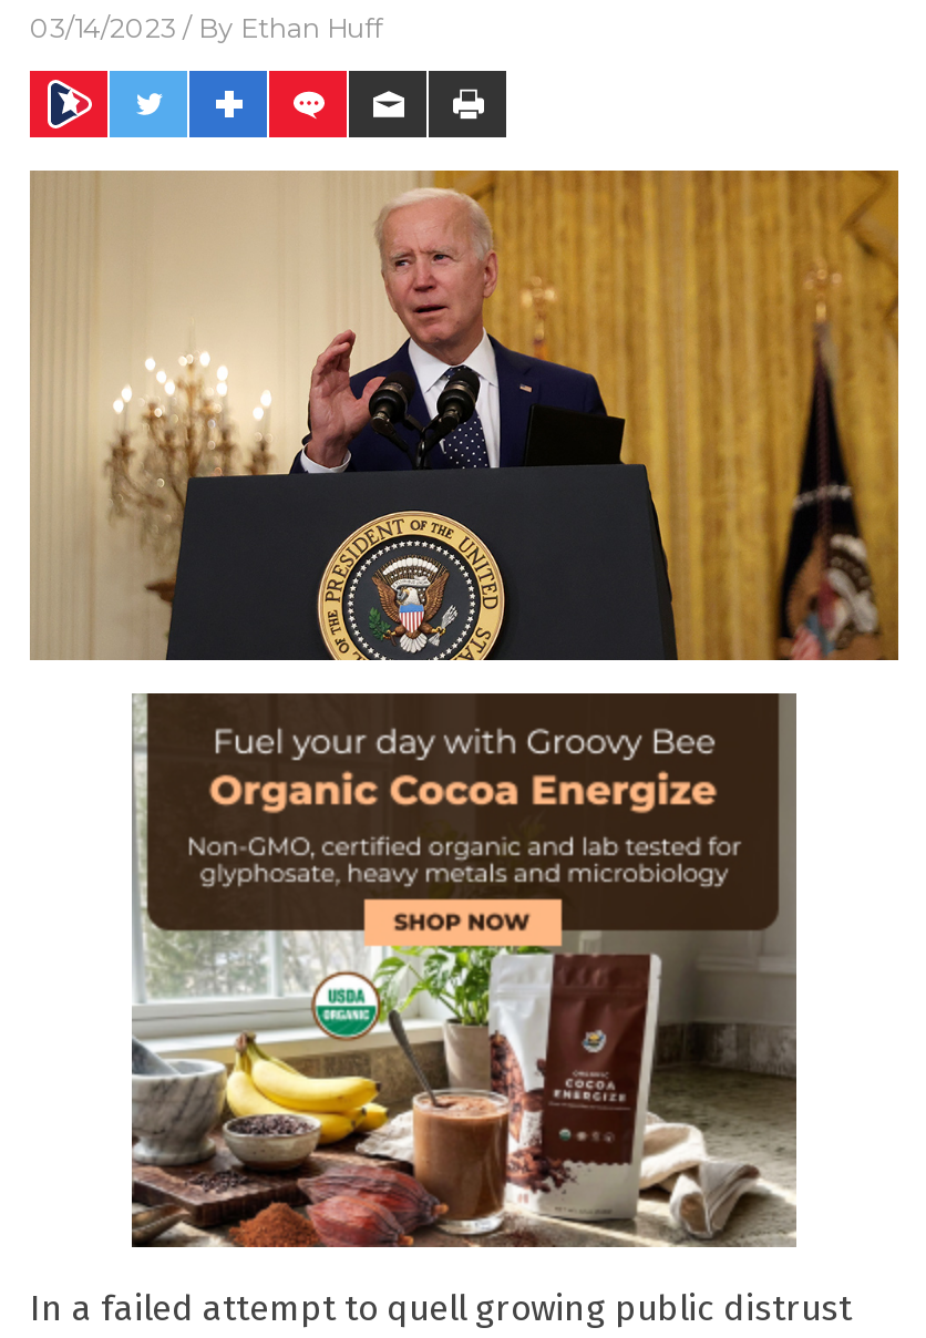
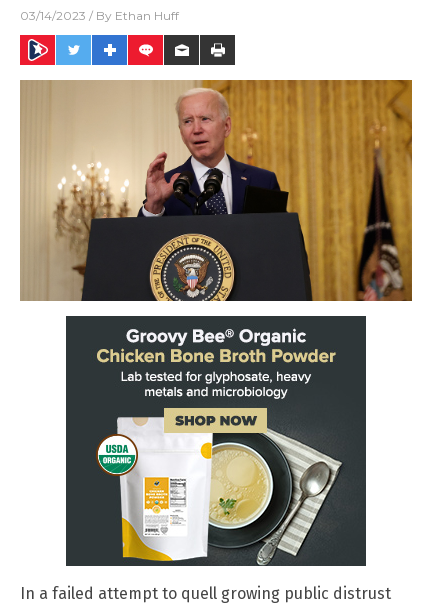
[130,693,796,1249] [image] -> [65,316,367,567] [image]

